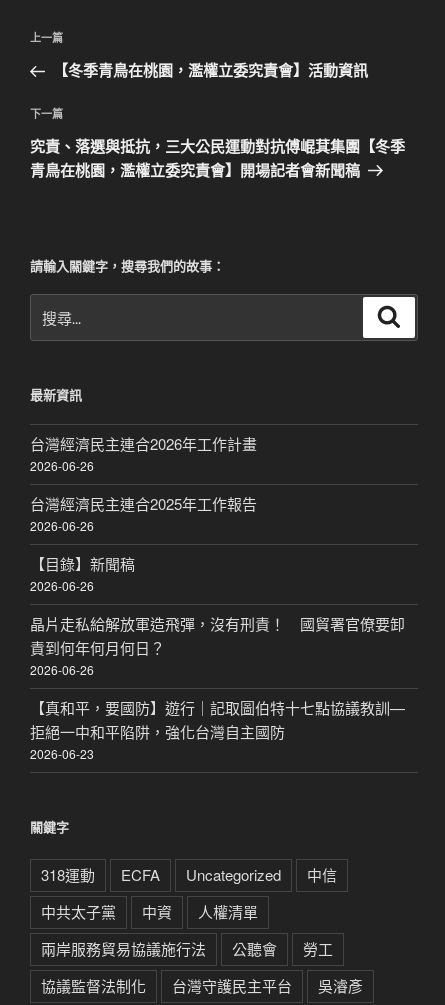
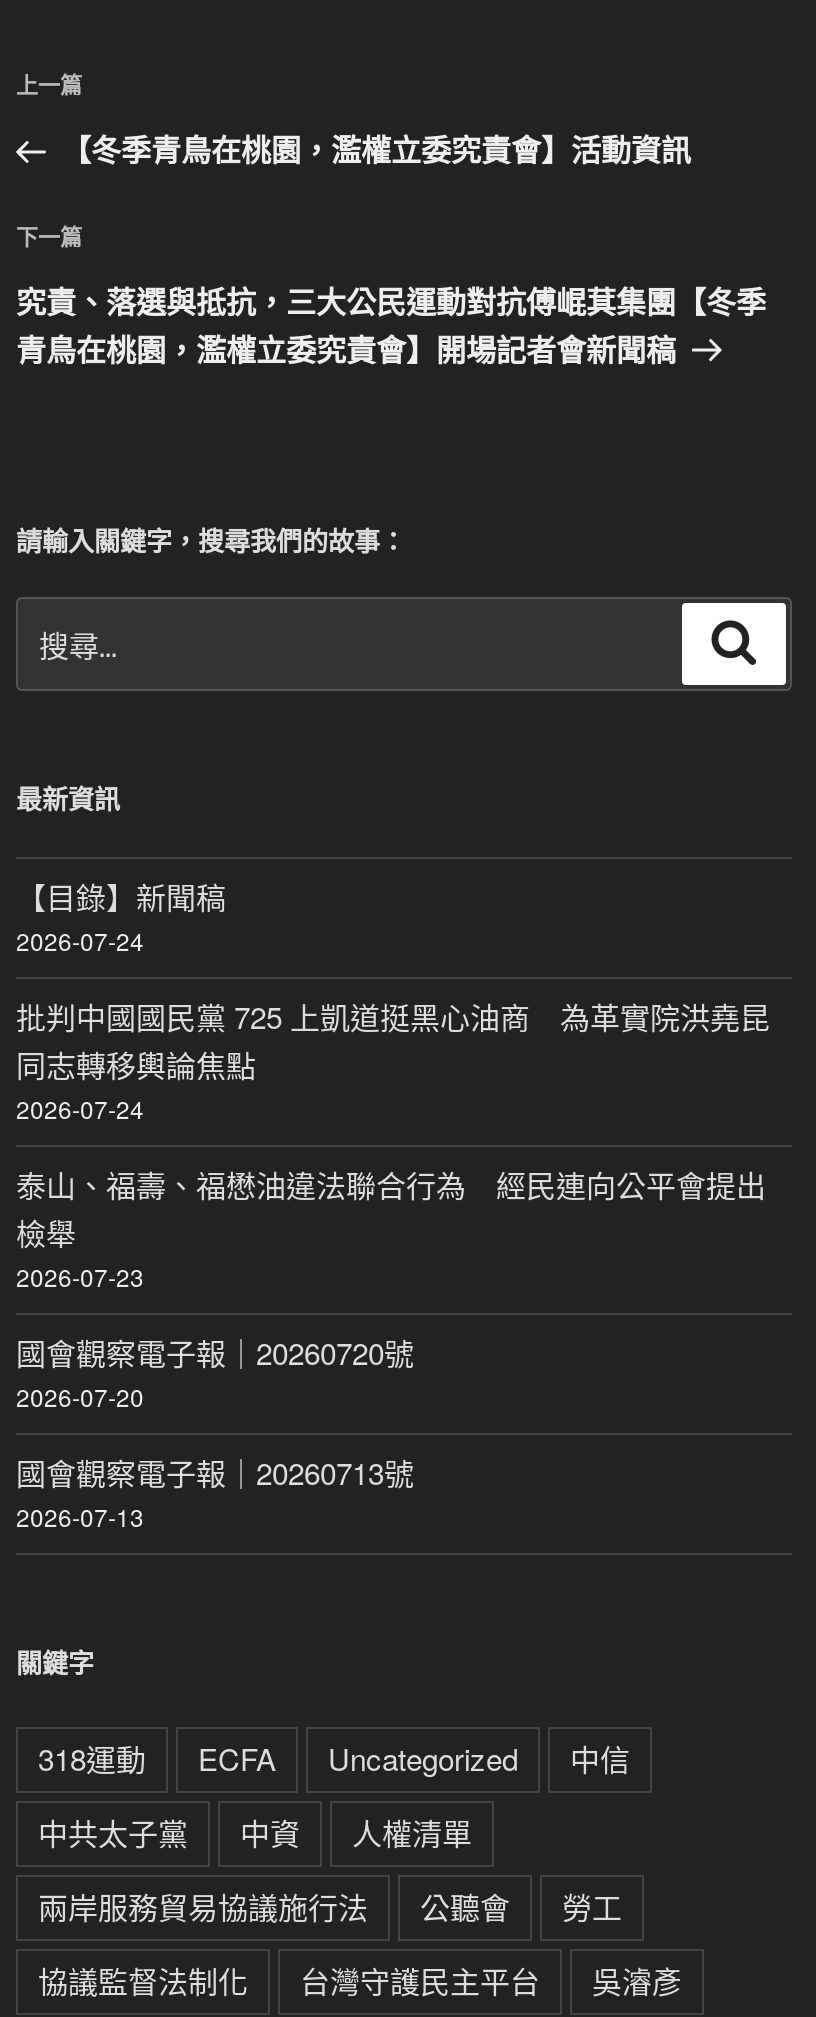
[30,433,257,534] 台灣經濟民主連合2026年工作計畫 | 2026-06-26 | 台灣經濟民主連合2025年工作報告 | 2026-06-26 -> none
moved [30,553,135,574] -> [16,875,226,917]: 【目錄】新聞稿
[30,577,405,762] 2026-06-26 | 晶片走私給解放軍造飛彈，沒有刑責！ 國貿署官僚要卸 | 責到何年何月何日？ | 2026-06-26 | 【真和平，要國防】遊行｜記取圖伯特十七點協議教訓— | 拒絕一中和平陷阱，強化台灣自主國防 | 2026-06-23 -> [16,923,770,1533] 2026-07-24 | 批判中國國民黨 725 上凱道挺黑心油商 為革實院洪堯昆 | 同志轉移輿論焦點 | 2026-07-24 | 泰山、福壽、福懋油違法聯合行為 經民連向公平會提出 | 檢舉 | 2026-07-23 | 國會觀察電子報｜20260720號 | 2026-07-20 | 國會觀察電子報｜20260713號 | 2026-07-13

